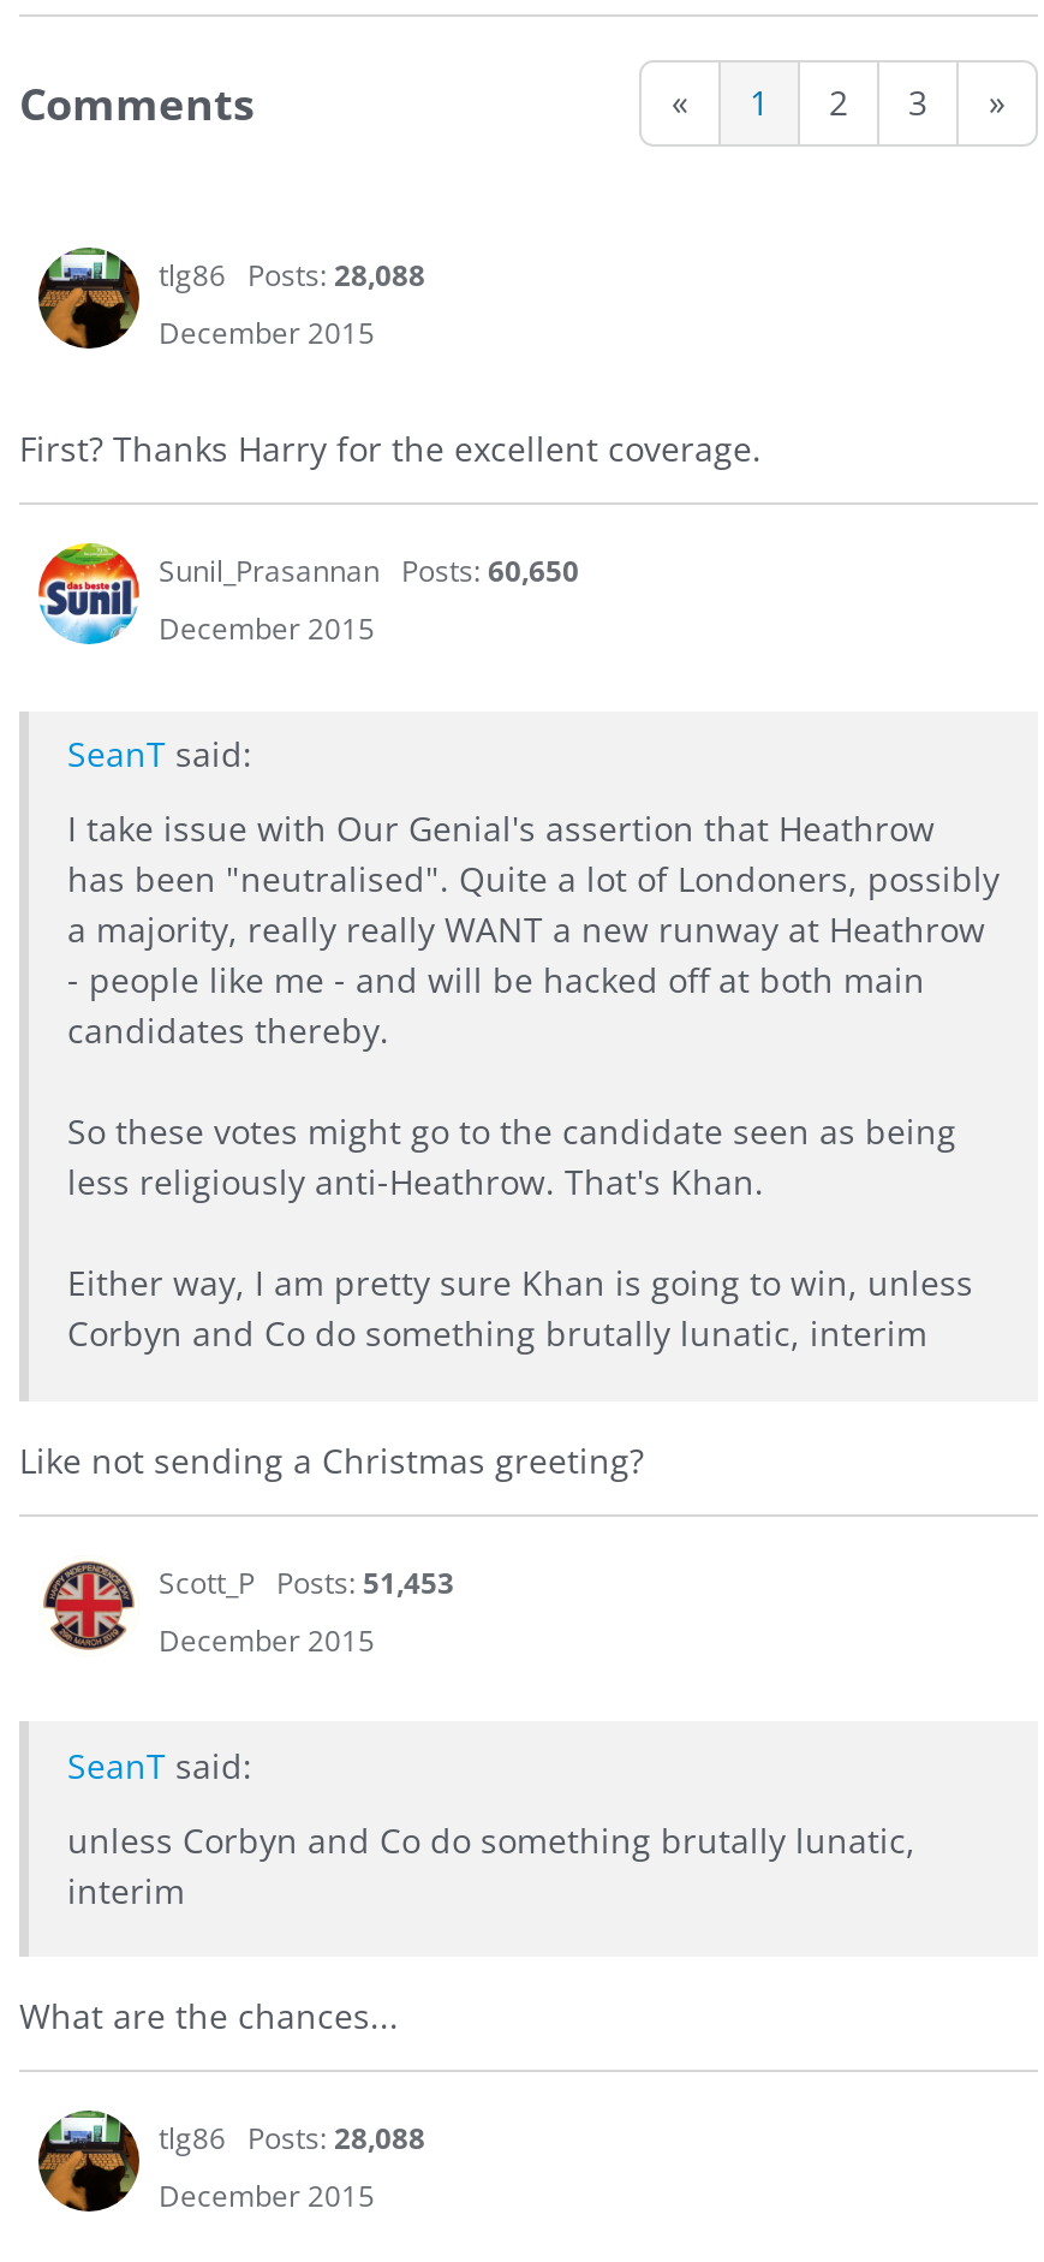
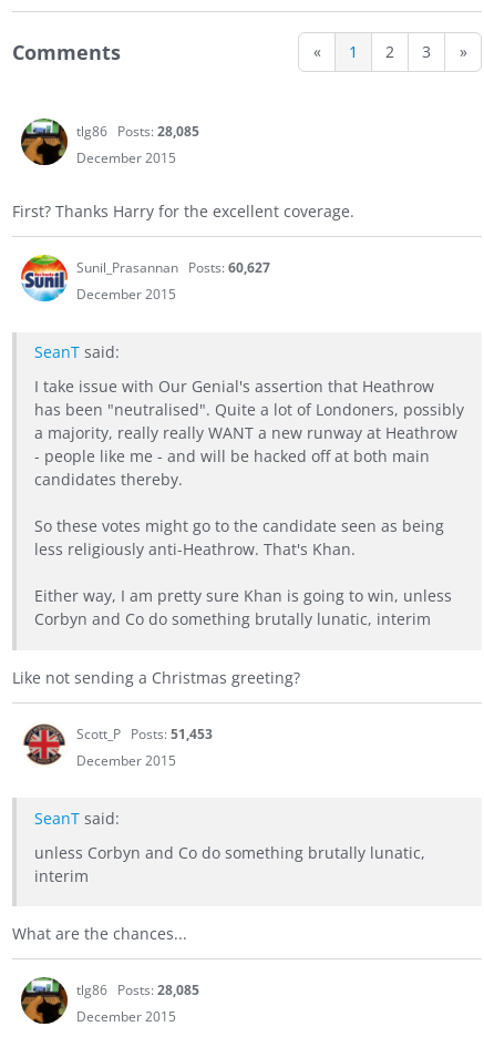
[159,255,425,296] tlg86 Posts: 28,088 -> [76,122,199,141] tlg86 Posts: 28,085
[159,550,579,591] Sunil_Prasannan Posts: 60,650 -> [76,258,270,277] Sunil_Prasannan Posts: 60,627
[159,2118,425,2159] tlg86 Posts: 28,088 -> [76,980,199,999] tlg86 Posts: 28,085

